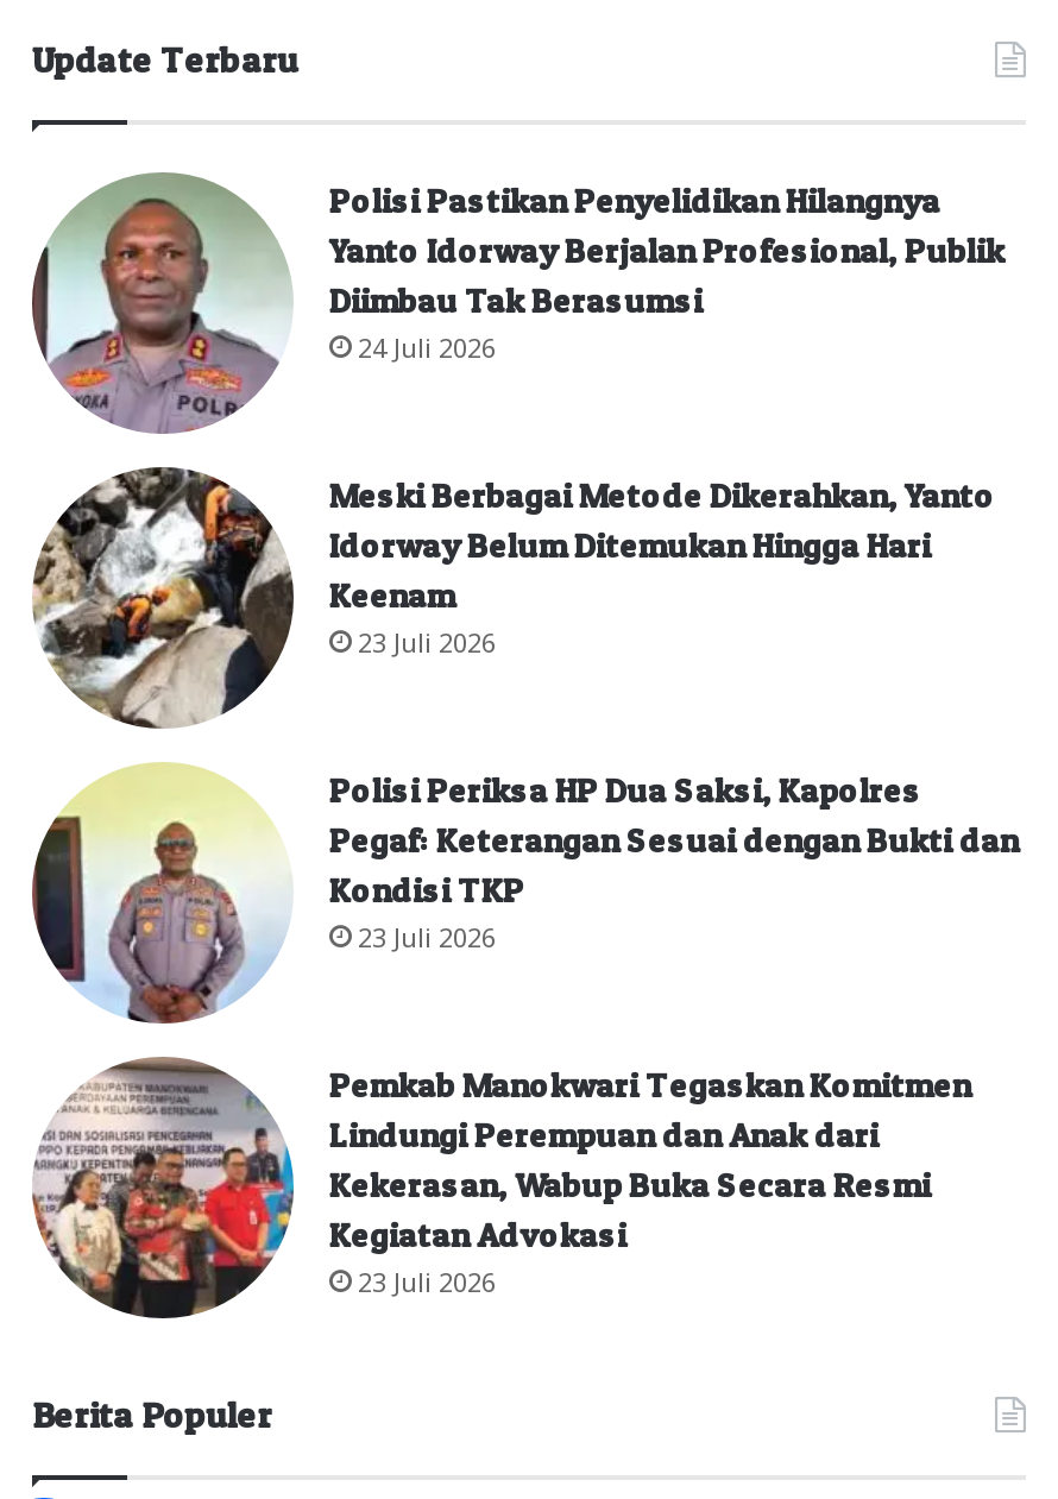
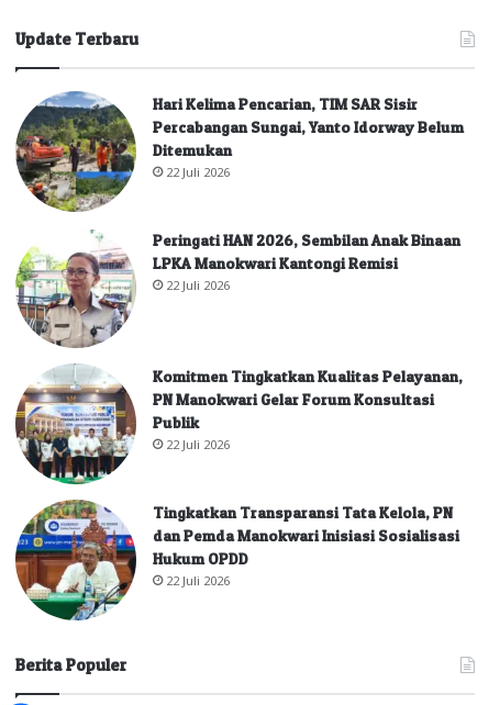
[32,172,1005,434] [image] | Polisi Pastikan Penyelidikan Hilangnya | Yanto Idorway Berjalan Profesional, Publik | Diimbau Tak Berasumsi | 24 Juli 2026 -> [16,91,464,212] [image] | Hari Kelima Pencarian, TIM SAR Sisir | Percabangan Sungai, Yanto Idorway Belum | Ditemukan | 22 Juli 2026
[32,465,995,729] [image] | Meski Berbagai Metode Dikerahkan, Yanto | Idorway Belum Ditemukan Hingga Hari | Keenam | 23 Juli 2026 -> [15,228,460,348] [image] | Peringati HAN 2026, Sembilan Anak Binaan | LPKA Manokwari Kantongi Remisi | 22 Juli 2026
[34,762,1019,1026] [image] | Polisi Periksa HP Dua Saksi, Kapolres | Pegaf: Keterangan Sesuai dengan Bukti dan | Kondisi TKP | 23 Juli 2026 -> [16,363,463,485] [image] | Komitmen Tingkatkan Kualitas Pelayanan, | PN Manokwari Gelar Forum Konsultasi | Publik | 22 Juli 2026
[32,1059,971,1321] [image] | Pemkab Manokwari Tegaskan Komitmen | Lindungi Perempuan dan Anak dari | Kekerasan, Wabup Buka Secara Resmi | Kegiatan Advokasi | 23 Juli 2026 -> [14,501,459,622] [image] | Tingkatkan Transparansi Tata Kelola, PN | dan Pemda Manokwari Inisiasi Sosialisasi | Hukum OPDD | 22 Juli 2026

